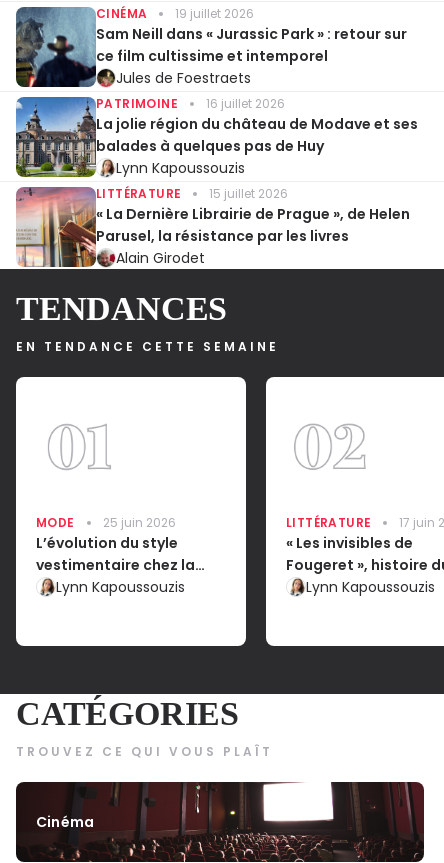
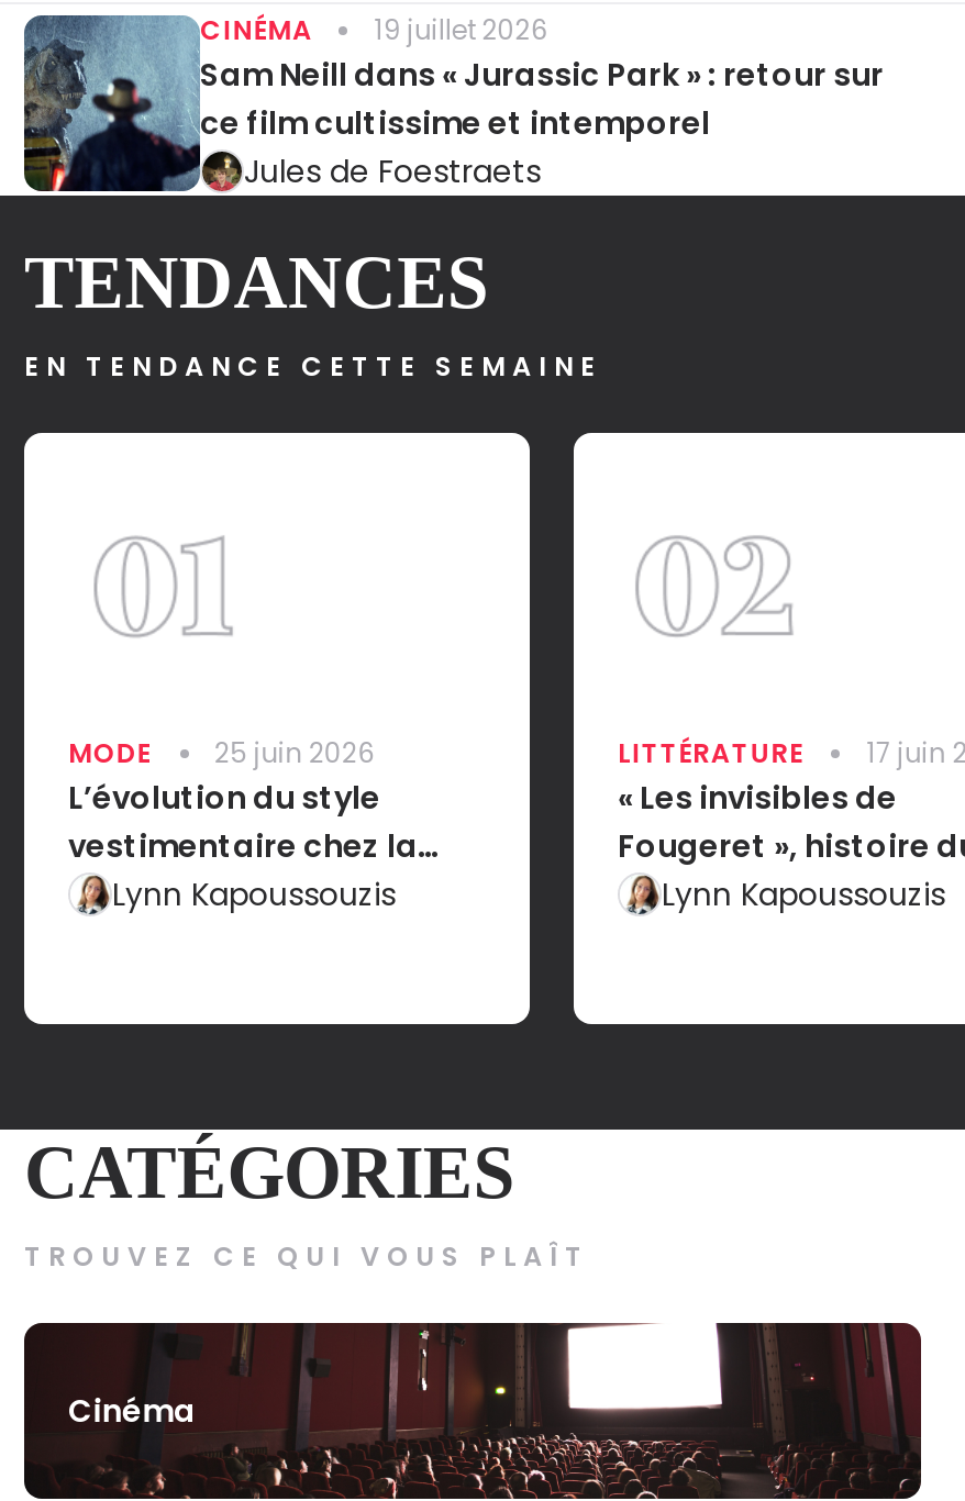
[15,95,418,268] [image] | PATRIMOINE | 16 juillet 2026 | La jolie région du château de Modave et ses | balades à quelques pas de Huy | Lynn Kapoussouzis | LITTÉRATURE | 15 juillet 2026 | « La Dernière Librairie de Prague », de Helen | Parusel, la résistance par les livres | Alain Girodet -> none
[15,187,102,268] [image] -> none

